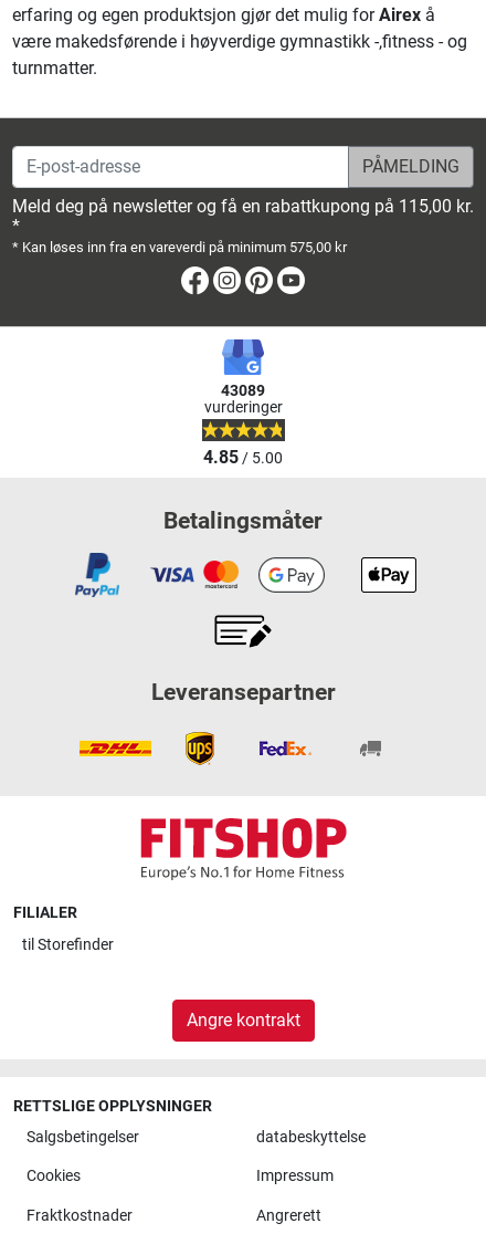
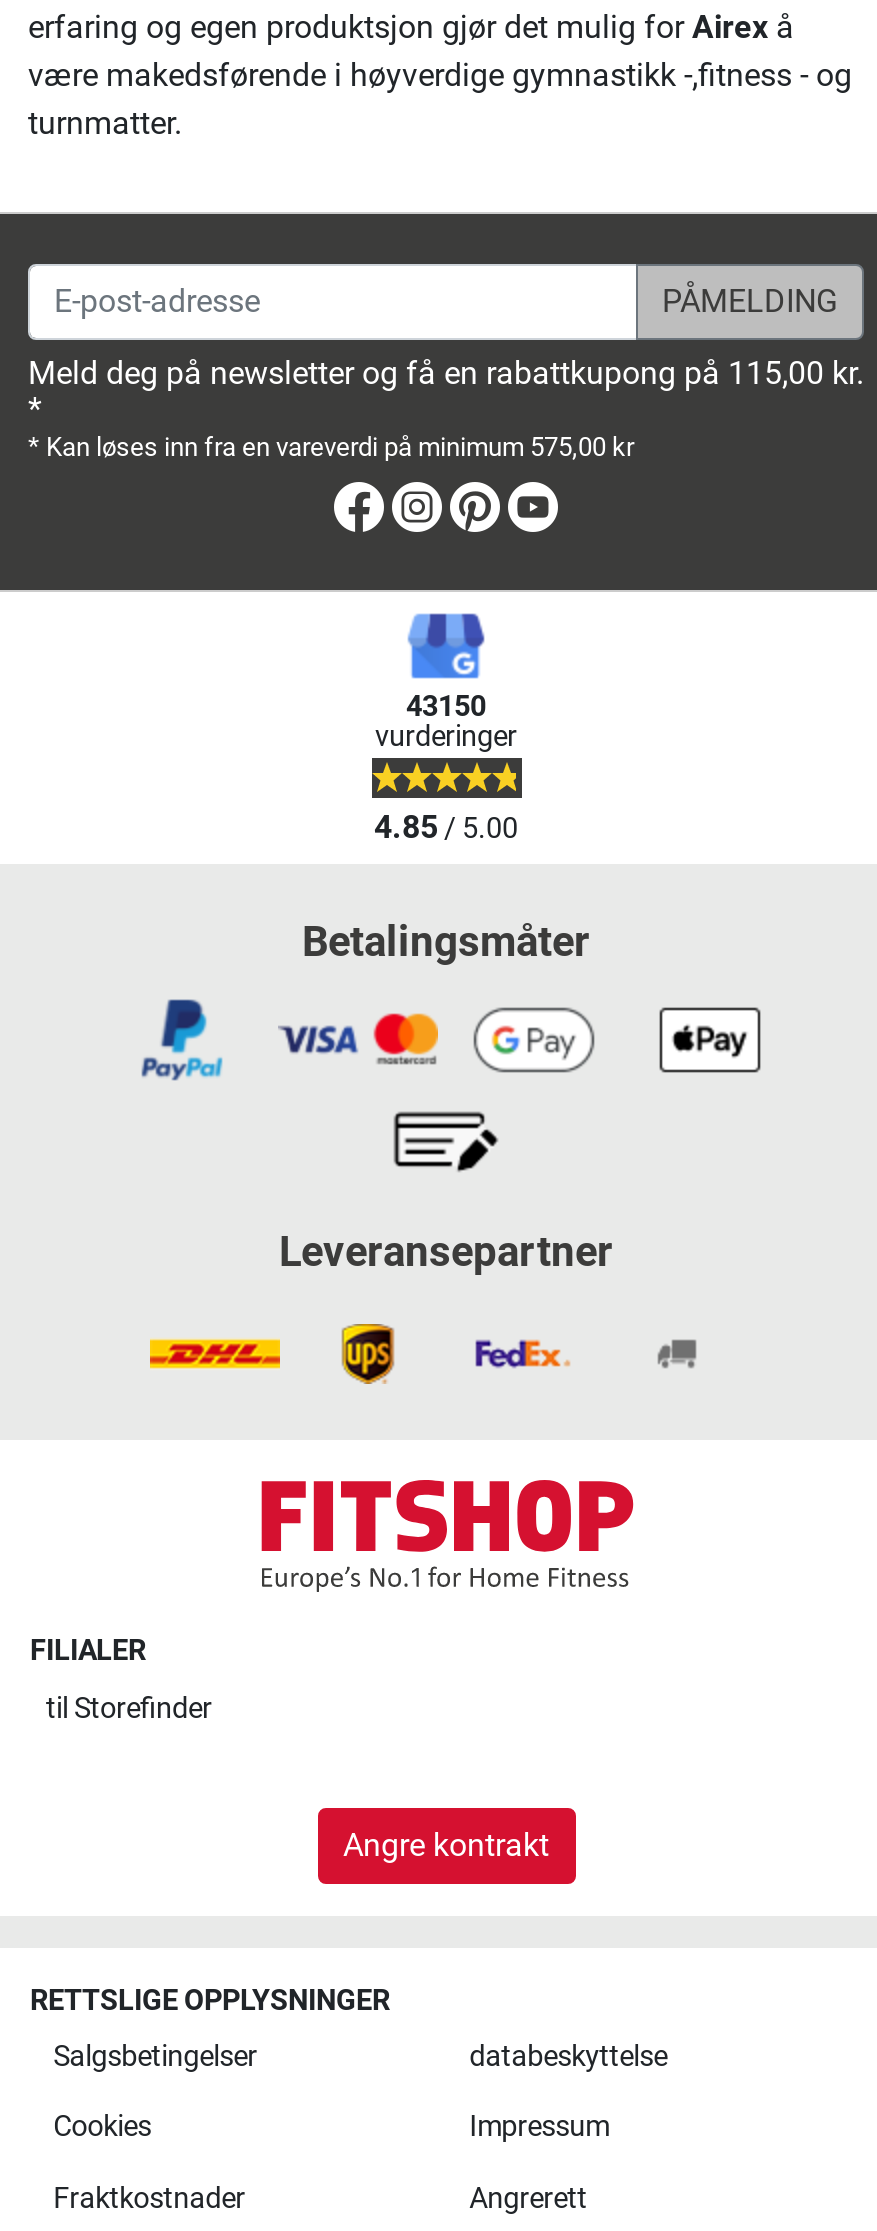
[221,381,265,400] 43089 -> [406,689,486,723] 43150

